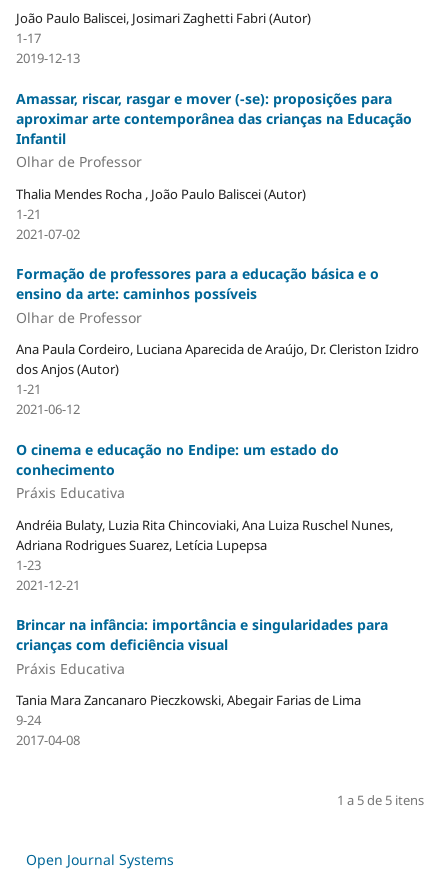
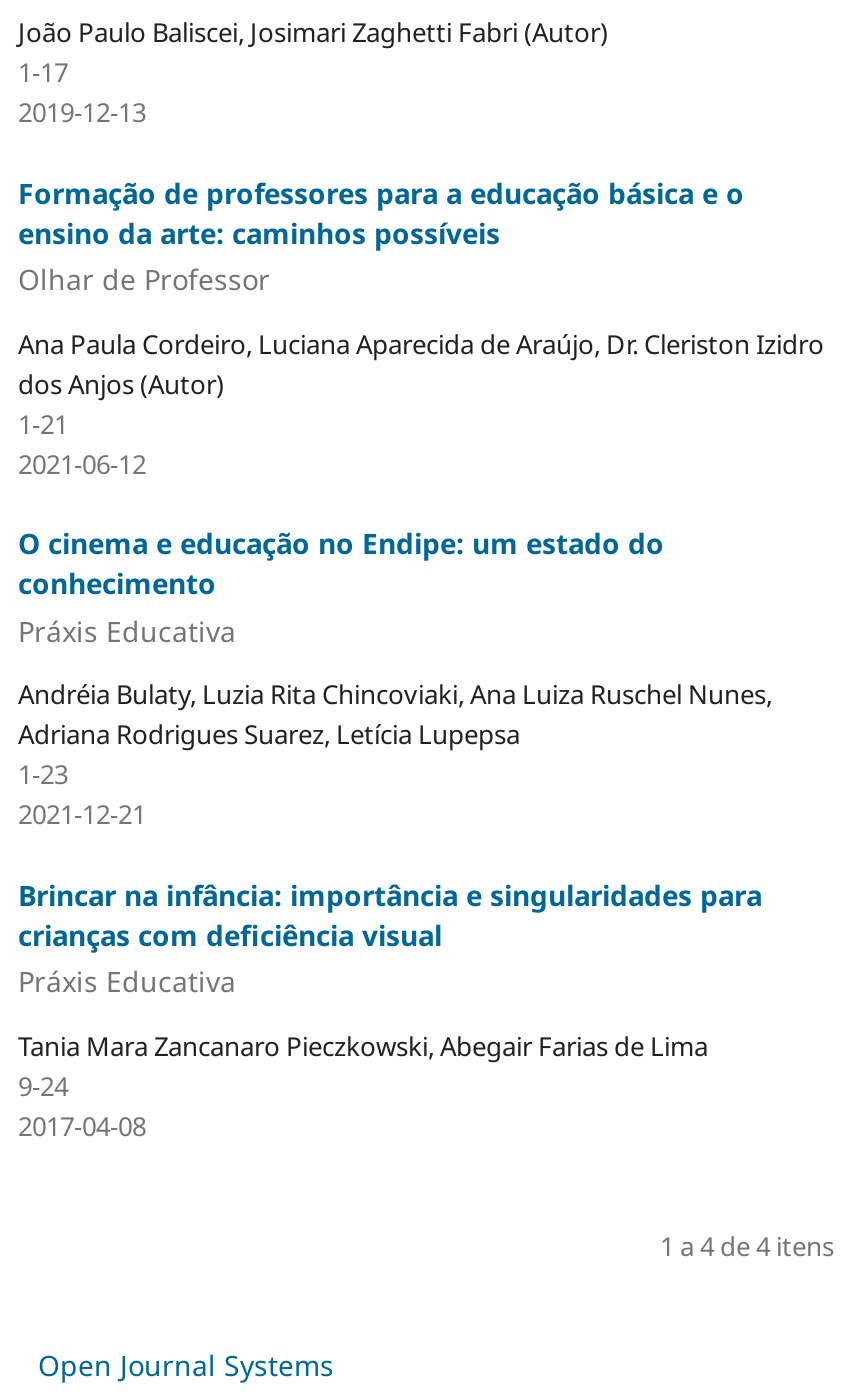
[16,88,412,243] Amassar, riscar, rasgar e mover (-se): proposições para | aproximar arte contemporânea das crianças na Educação | Infantil | Olhar de Professor | Thalia Mendes Rocha , João Paulo Baliscei (Autor) | 1-21 | 2021-07-02 -> none
[337,791,424,809] 1 a 5 de 5 itens -> [660,1228,834,1264] 1 a 4 de 4 itens

